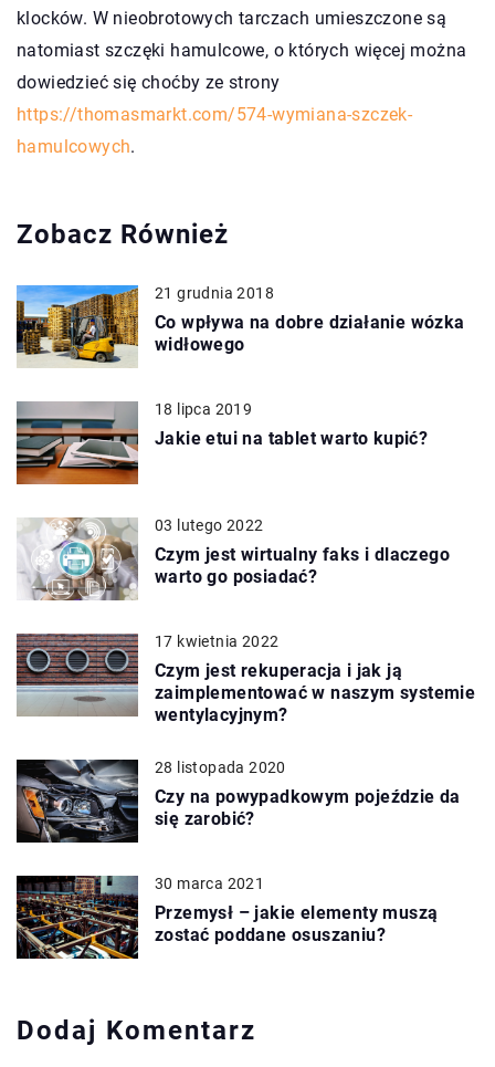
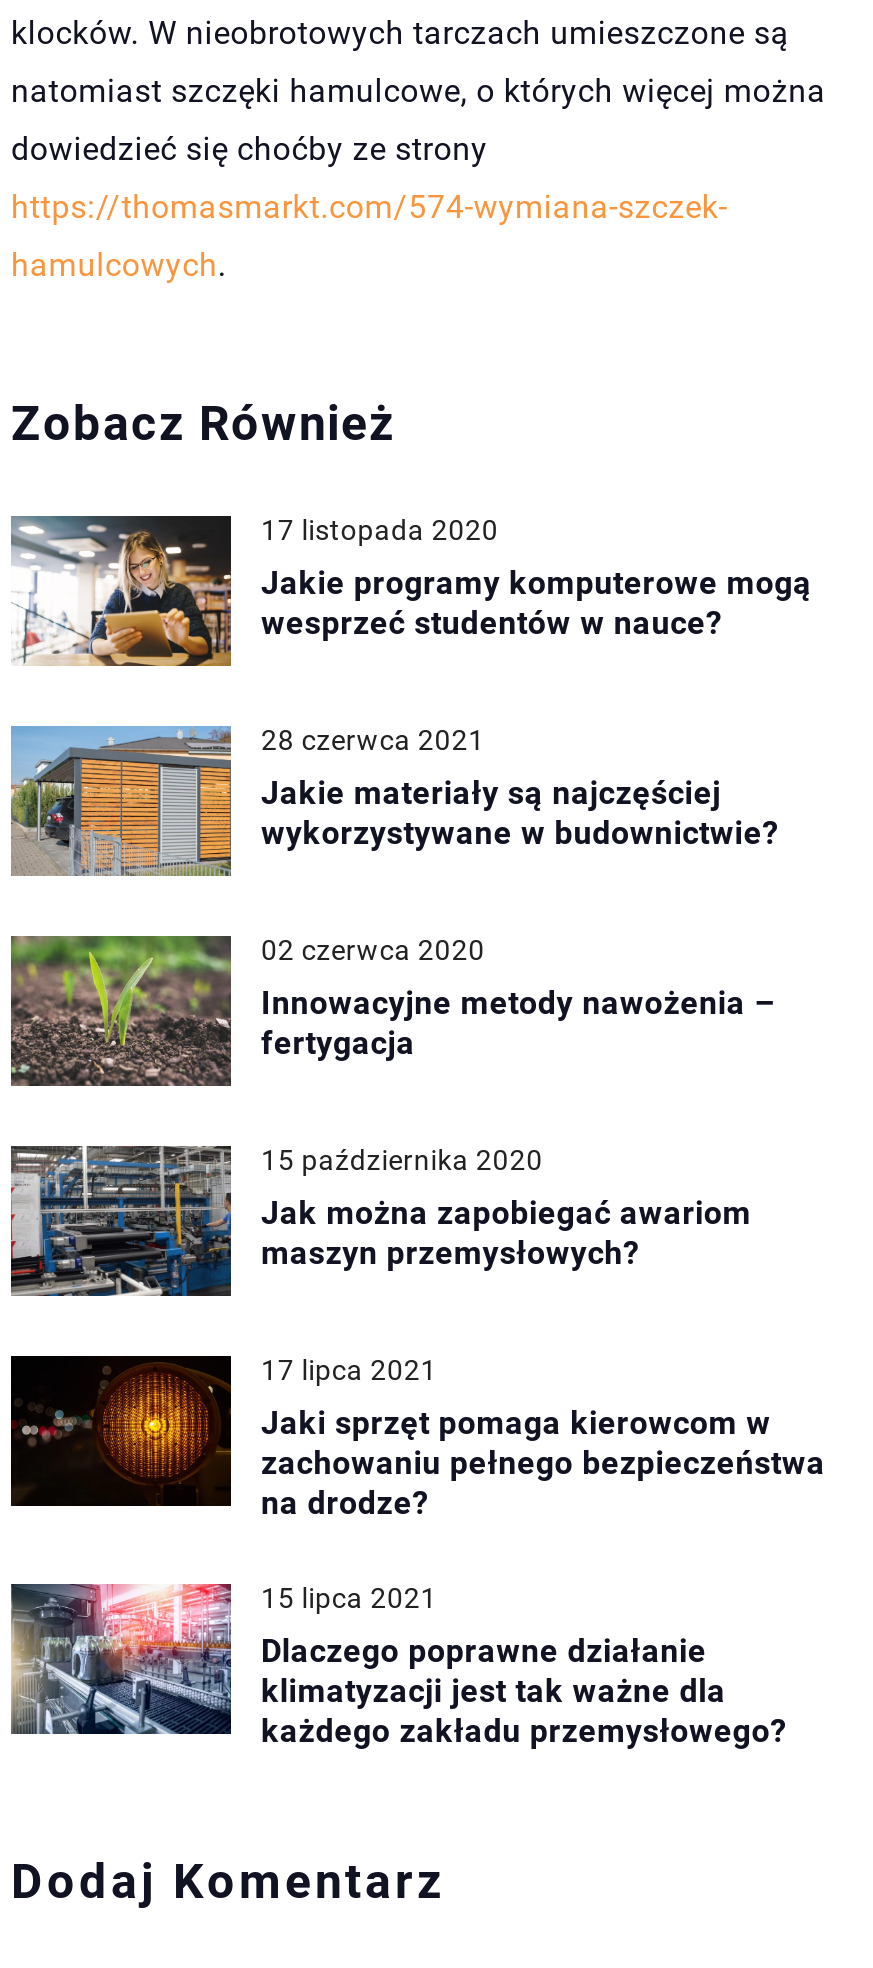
[15,284,274,368] [image] | 21 grudnia 2018 -> [9,513,499,668] [image] | 17 listopada 2020
[155,311,465,354] Co wpływa na dobre działanie wózka | widłowego -> [261,563,812,641] Jakie programy komputerowe mogą | wesprzeć studentów w nauce?
[15,400,252,485] [image] | 18 lipca 2019 -> [11,723,485,876] [image] | 28 czerwca 2021
[155,427,428,448] Jakie etui na tablet warto kupić? -> [261,773,779,851] Jakie materiały są najczęściej | wykorzystywane w budownictwie?
[17,516,264,600] [image] | 03 lutego 2022 -> [9,933,485,1088] [image] | 02 czerwca 2020
[155,543,450,587] Czym jest wirtualny faks i dlaczego | warto go posiadać? -> [261,983,775,1061] Innowacyjne metody nawożenia – | fertygacja
[17,632,279,718] [image] | 17 kwietnia 2022 -> [11,1143,543,1298] [image] | 15 października 2020
[155,660,475,725] Czym jest rekuperacja i jak ją | zaimplementować w naszym systemie | wentylacyjnym? -> [261,1193,751,1271] Jak można zapobiegać awariom | maszyn przemysłowych?
[15,750,286,844] [image] | 28 listopada 2020 -> [9,1353,437,1524] [image] | 17 lipca 2021
[155,786,461,829] Czy na powypadkowym pojeździe da | się zarobić? -> [261,1403,825,1521] Jaki sprzęt pomaga kierowcom w | zachowaniu pełnego bezpieczeństwa | na drodze?
[15,874,264,960] [image] | 30 marca 2021 -> [9,1581,437,1736] [image] | 15 lipca 2021
[155,902,438,945] Przemysł – jakie elementy muszą | zostać poddane osuszaniu? -> [261,1631,787,1749] Dlaczego poprawne działanie | klimatyzacji jest tak ważne dla | każdego zakładu przemysłowego?

